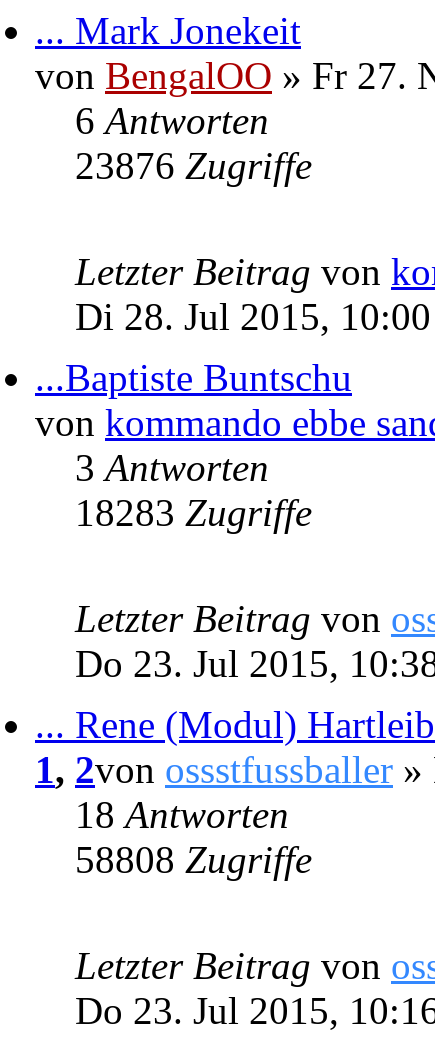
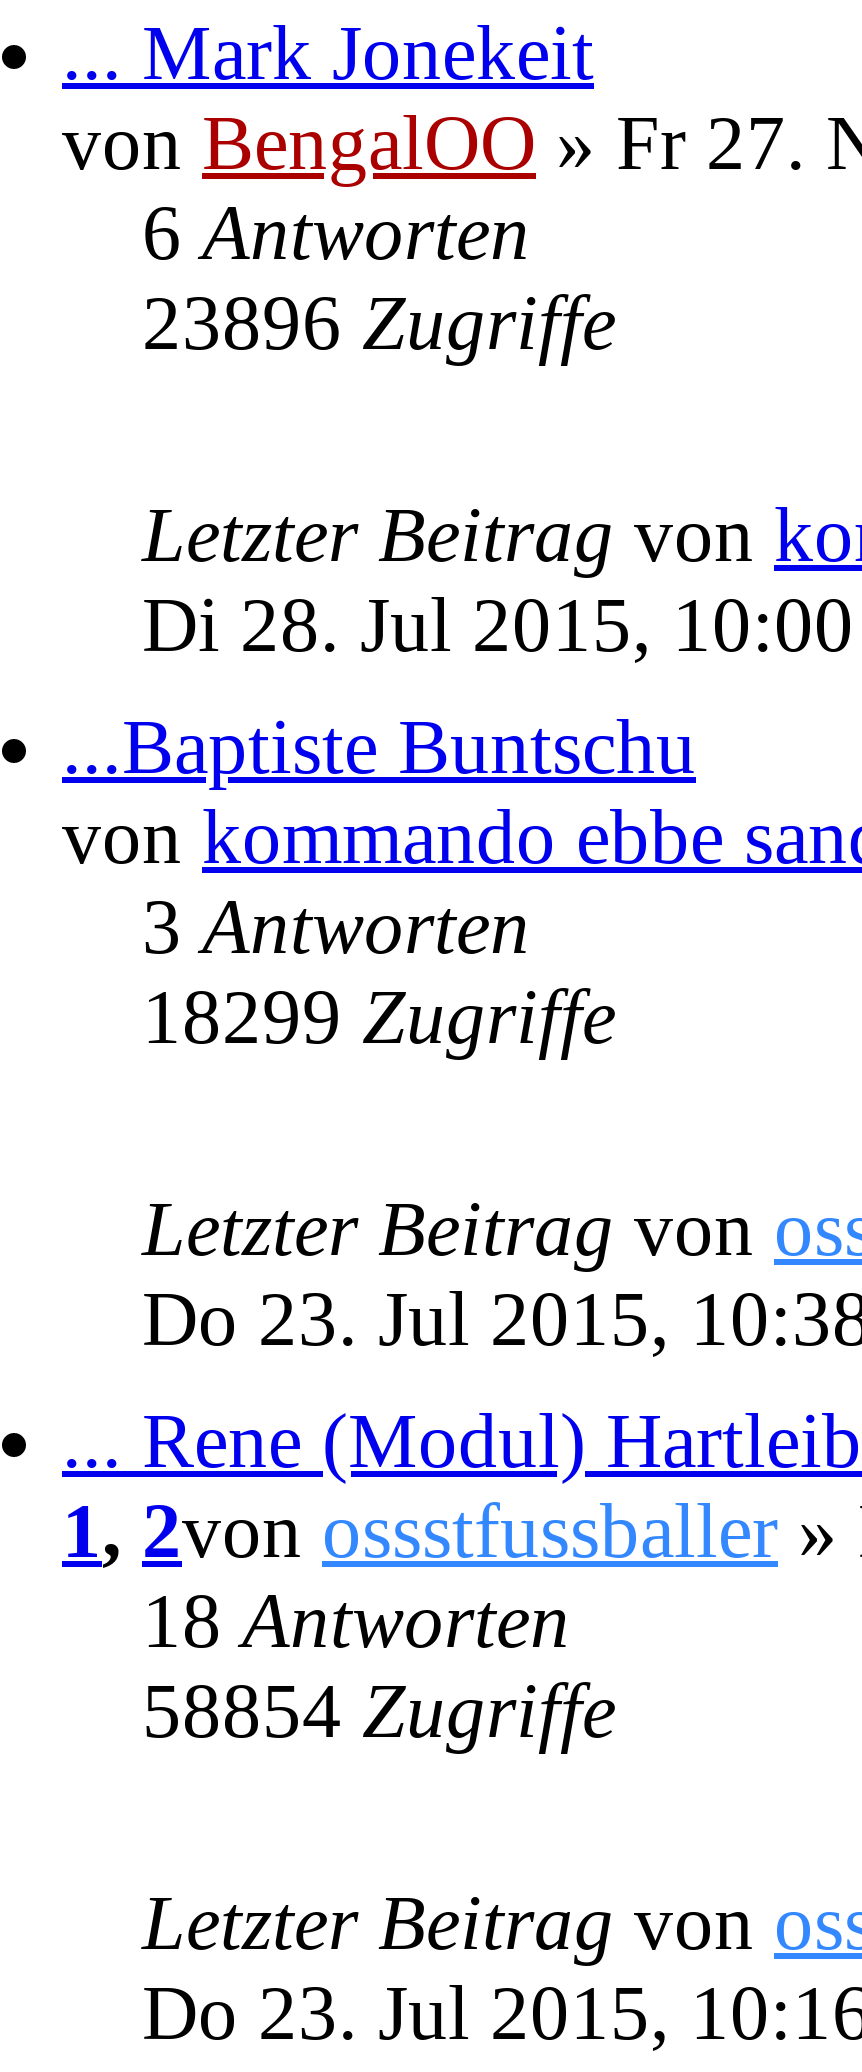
[75,144,312,187] 23876 Zugriffe -> [142,279,616,365] 23896 Zugriffe
[75,491,312,534] 18283 Zugriffe -> [142,973,616,1059] 18299 Zugriffe
[75,838,312,881] 58808 Zugriffe -> [142,1667,616,1753] 58854 Zugriffe

